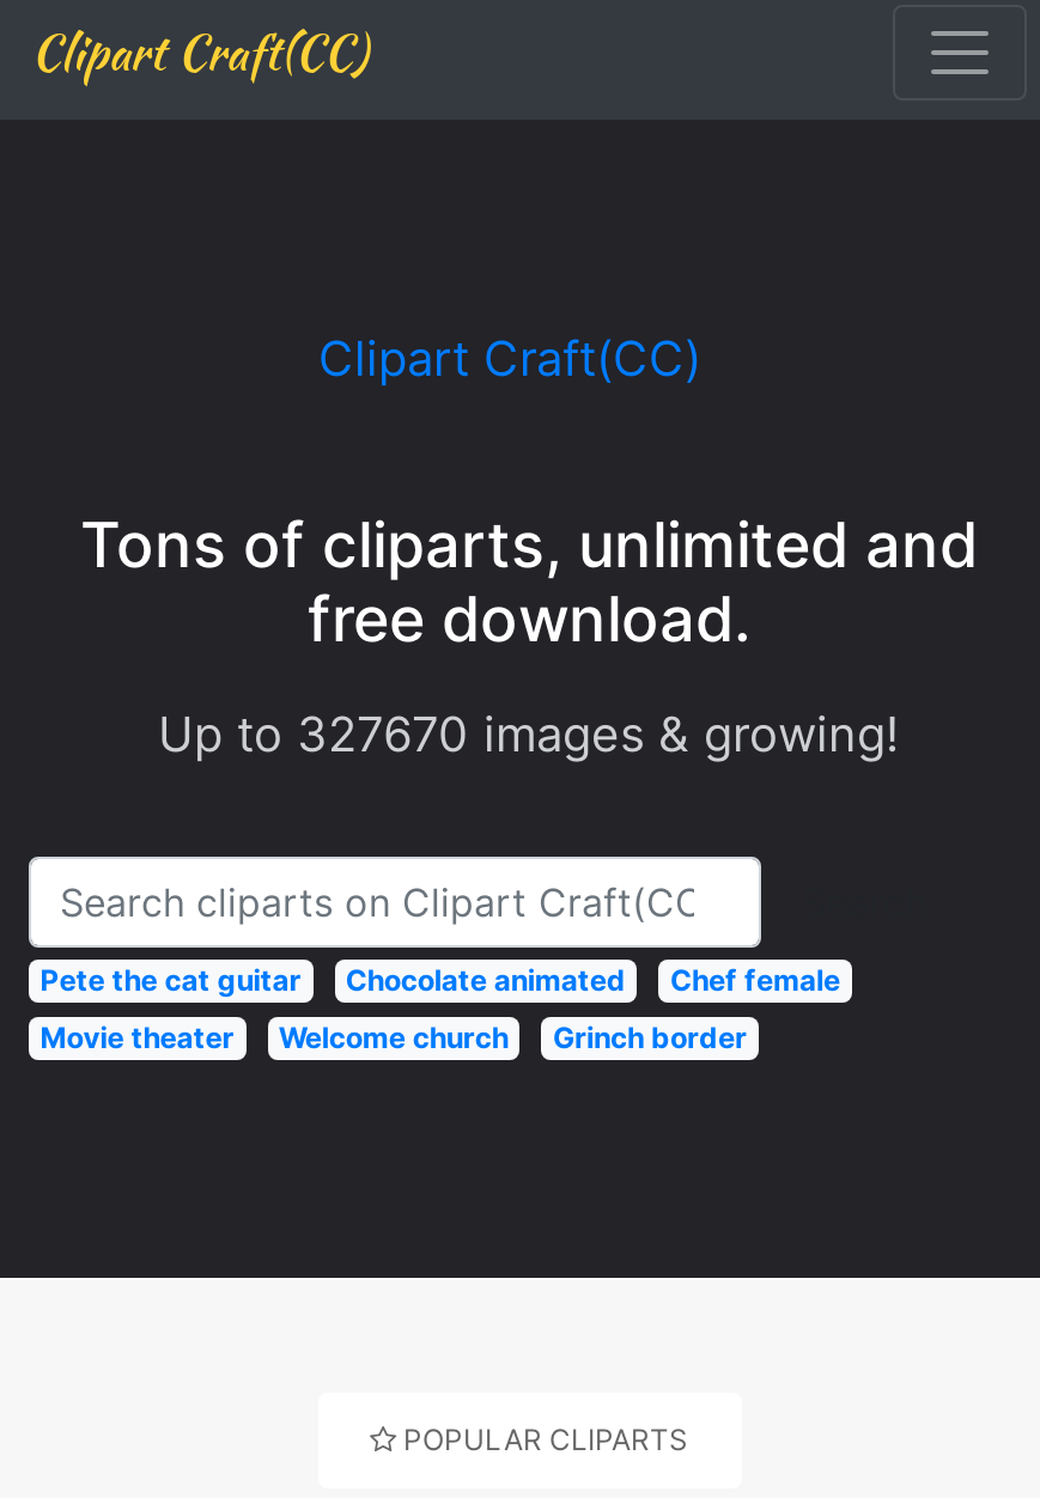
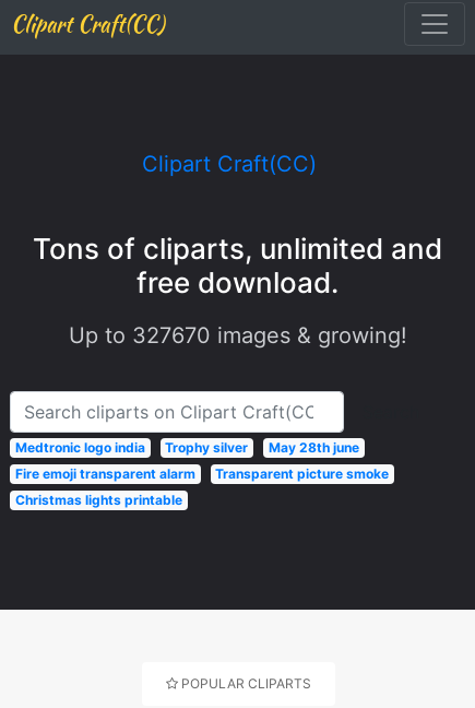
[40,962,840,1055] Pete the cat guitar | Chocolate animated | Chef female | Movie theater | Welcome church | Grinch border -> [15,439,389,508] Medtronic logo india | Trophy silver | May 28th june | Fire emoji transparent alarm | Transparent picture smoke | Christmas lights printable

